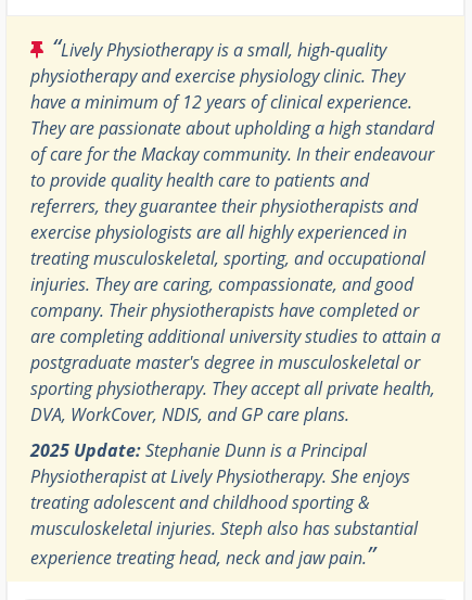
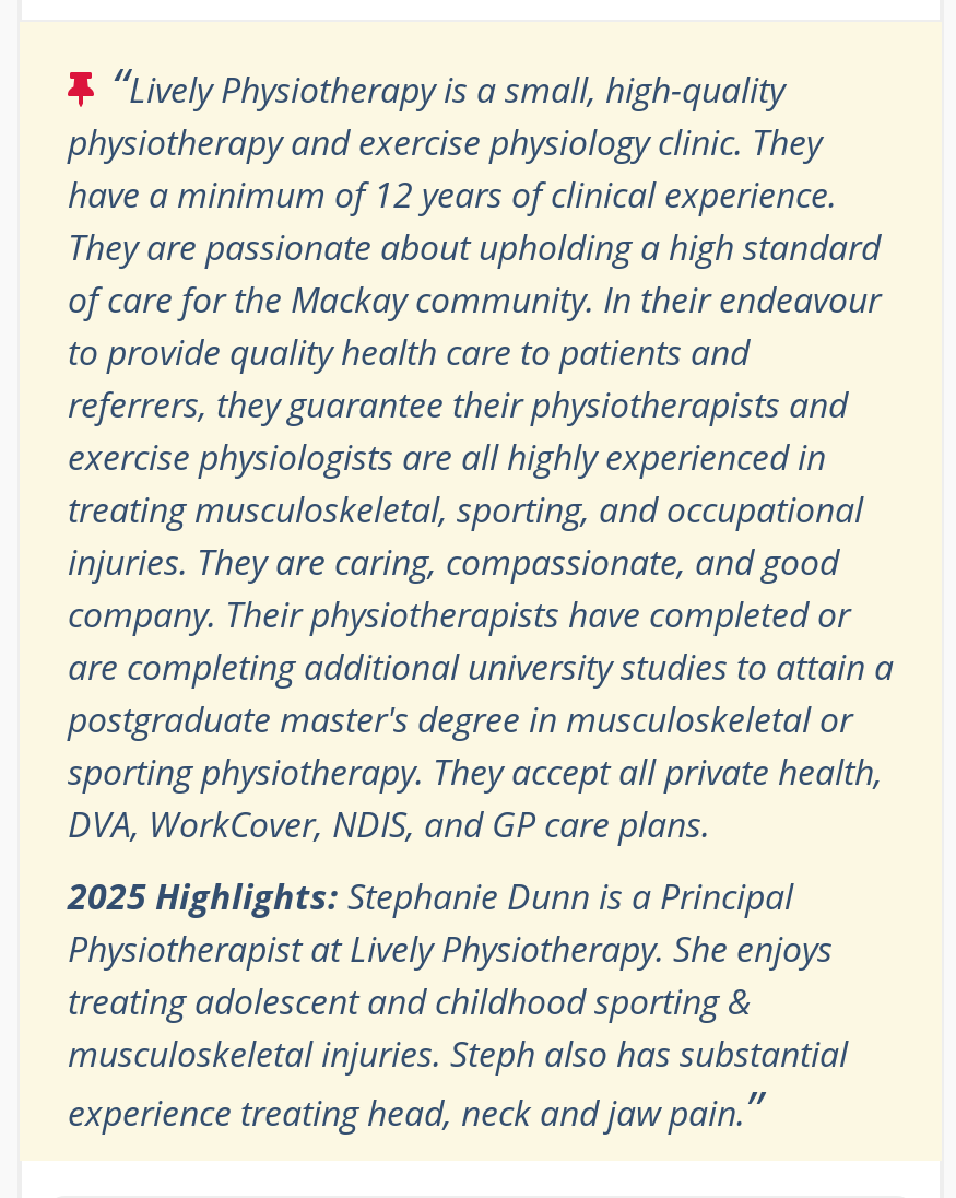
[30,438,367,462] 2025 Update: Stephanie Dunn is a Principal -> [68,872,793,920] 2025 Highlights: Stephanie Dunn is a Principal

